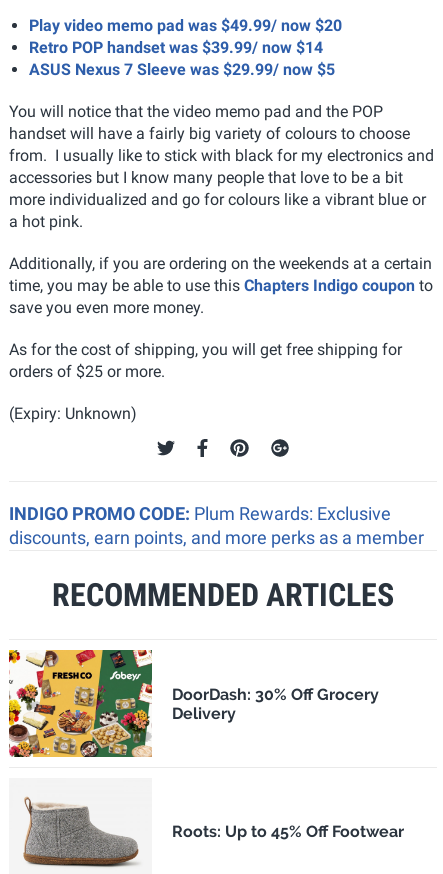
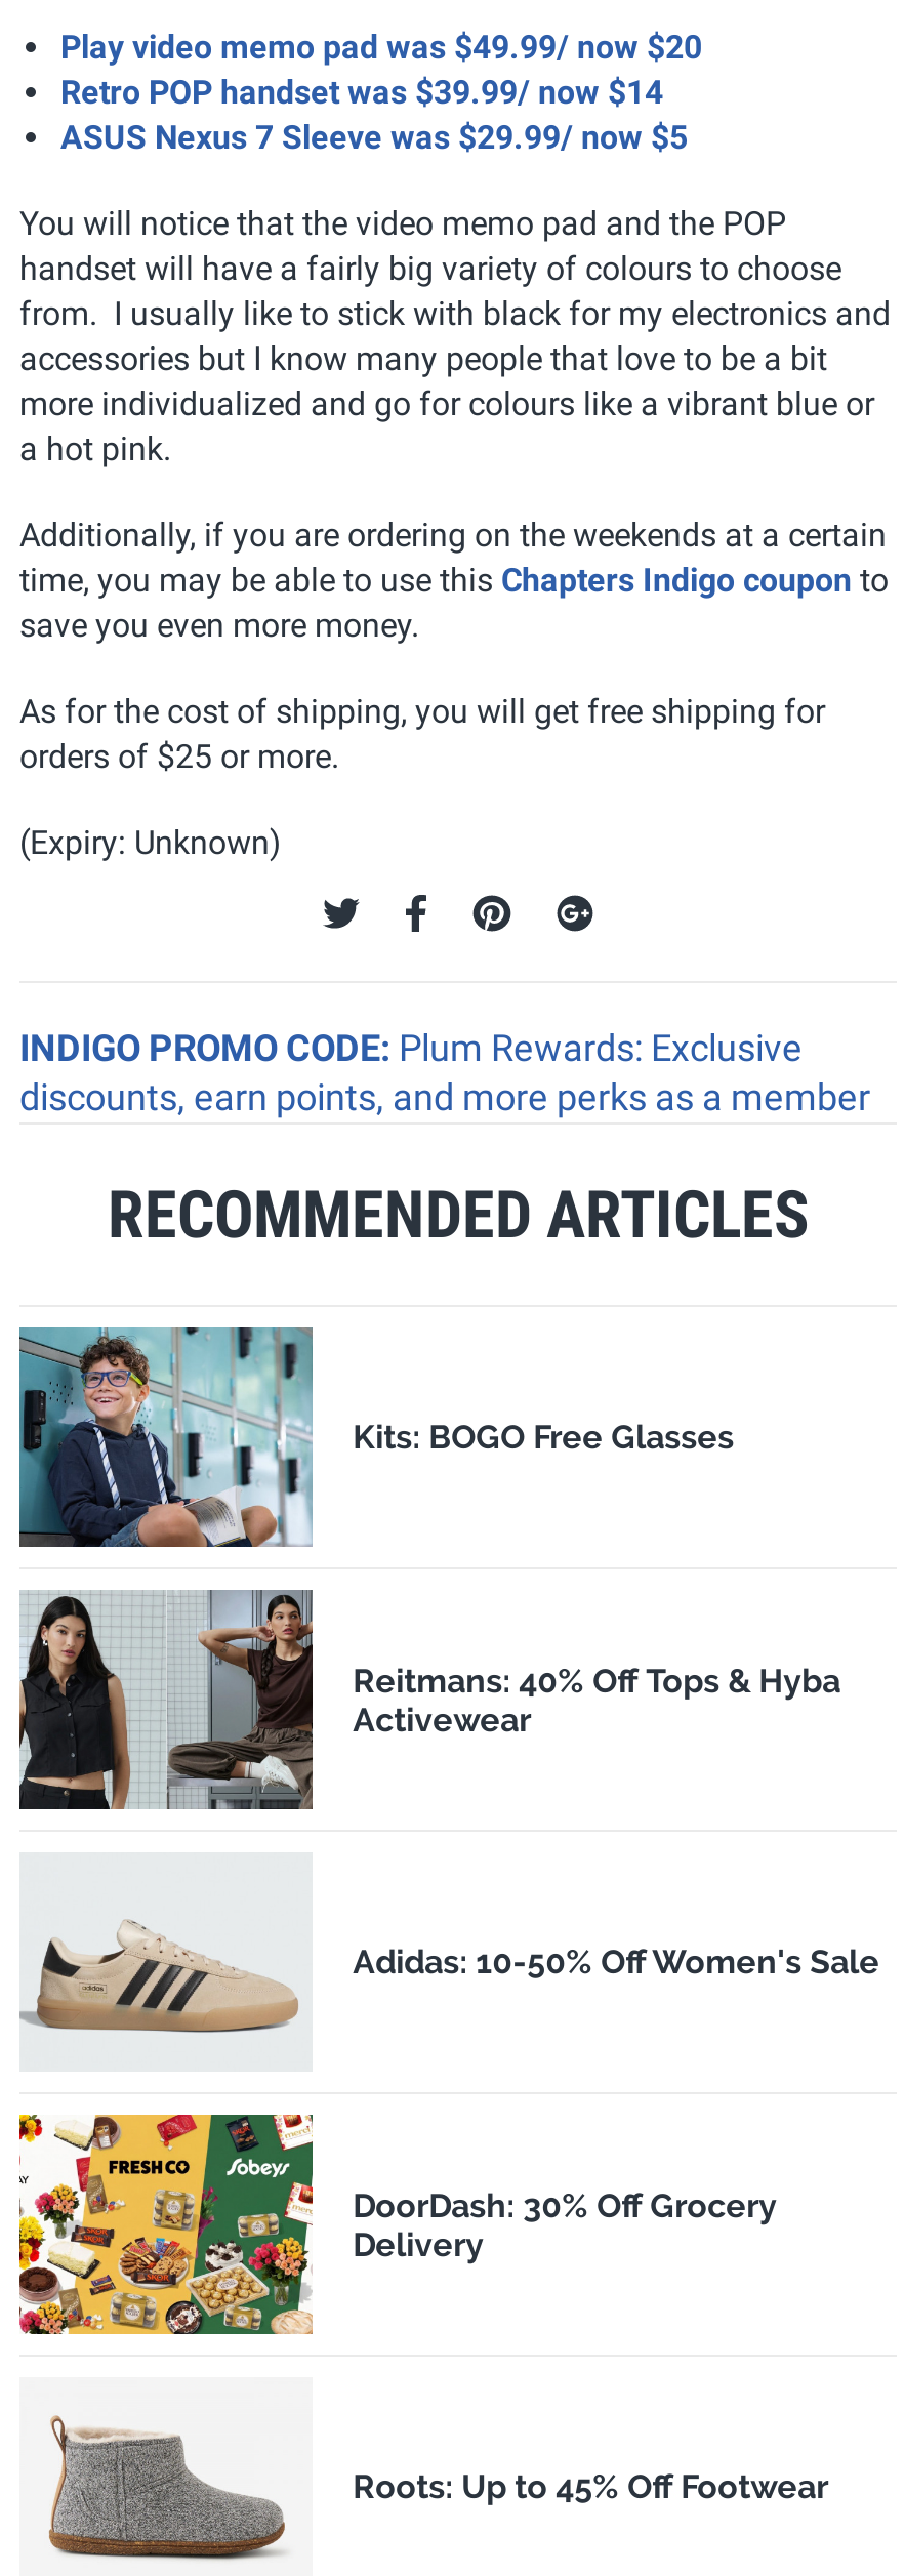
none -> [17,1325,734,1549] [image] | Kits: BOGO Free Glasses
none -> [17,1588,841,1811] [image] | Reitmans: 40% Off Tops & Hyba | Activewear
none -> [19,1918,880,2035] [image] | Adidas: 10-50% Off Women's Sale

